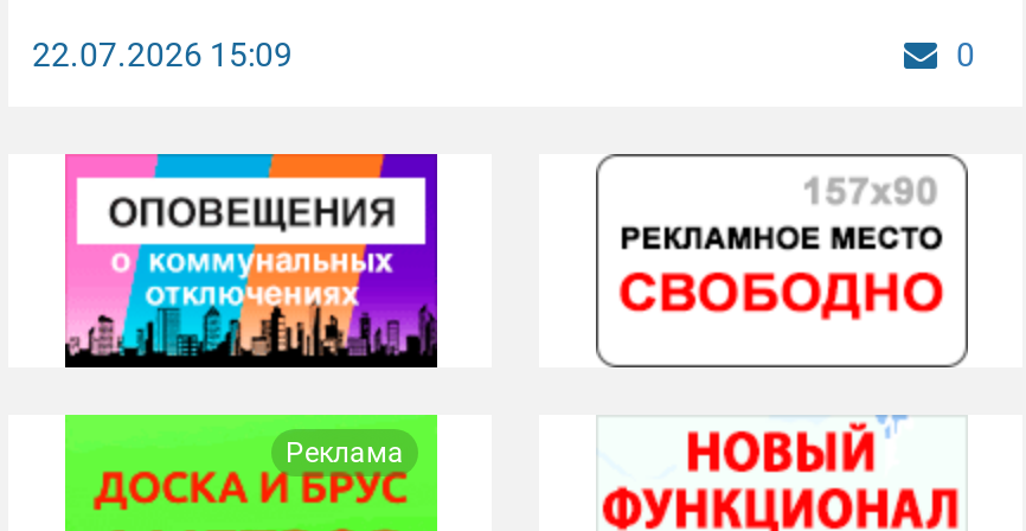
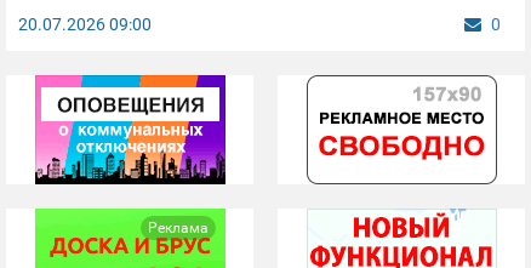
[32,37,293,74] 22.07.2026 15:09 -> [18,15,152,34] 20.07.2026 09:00

